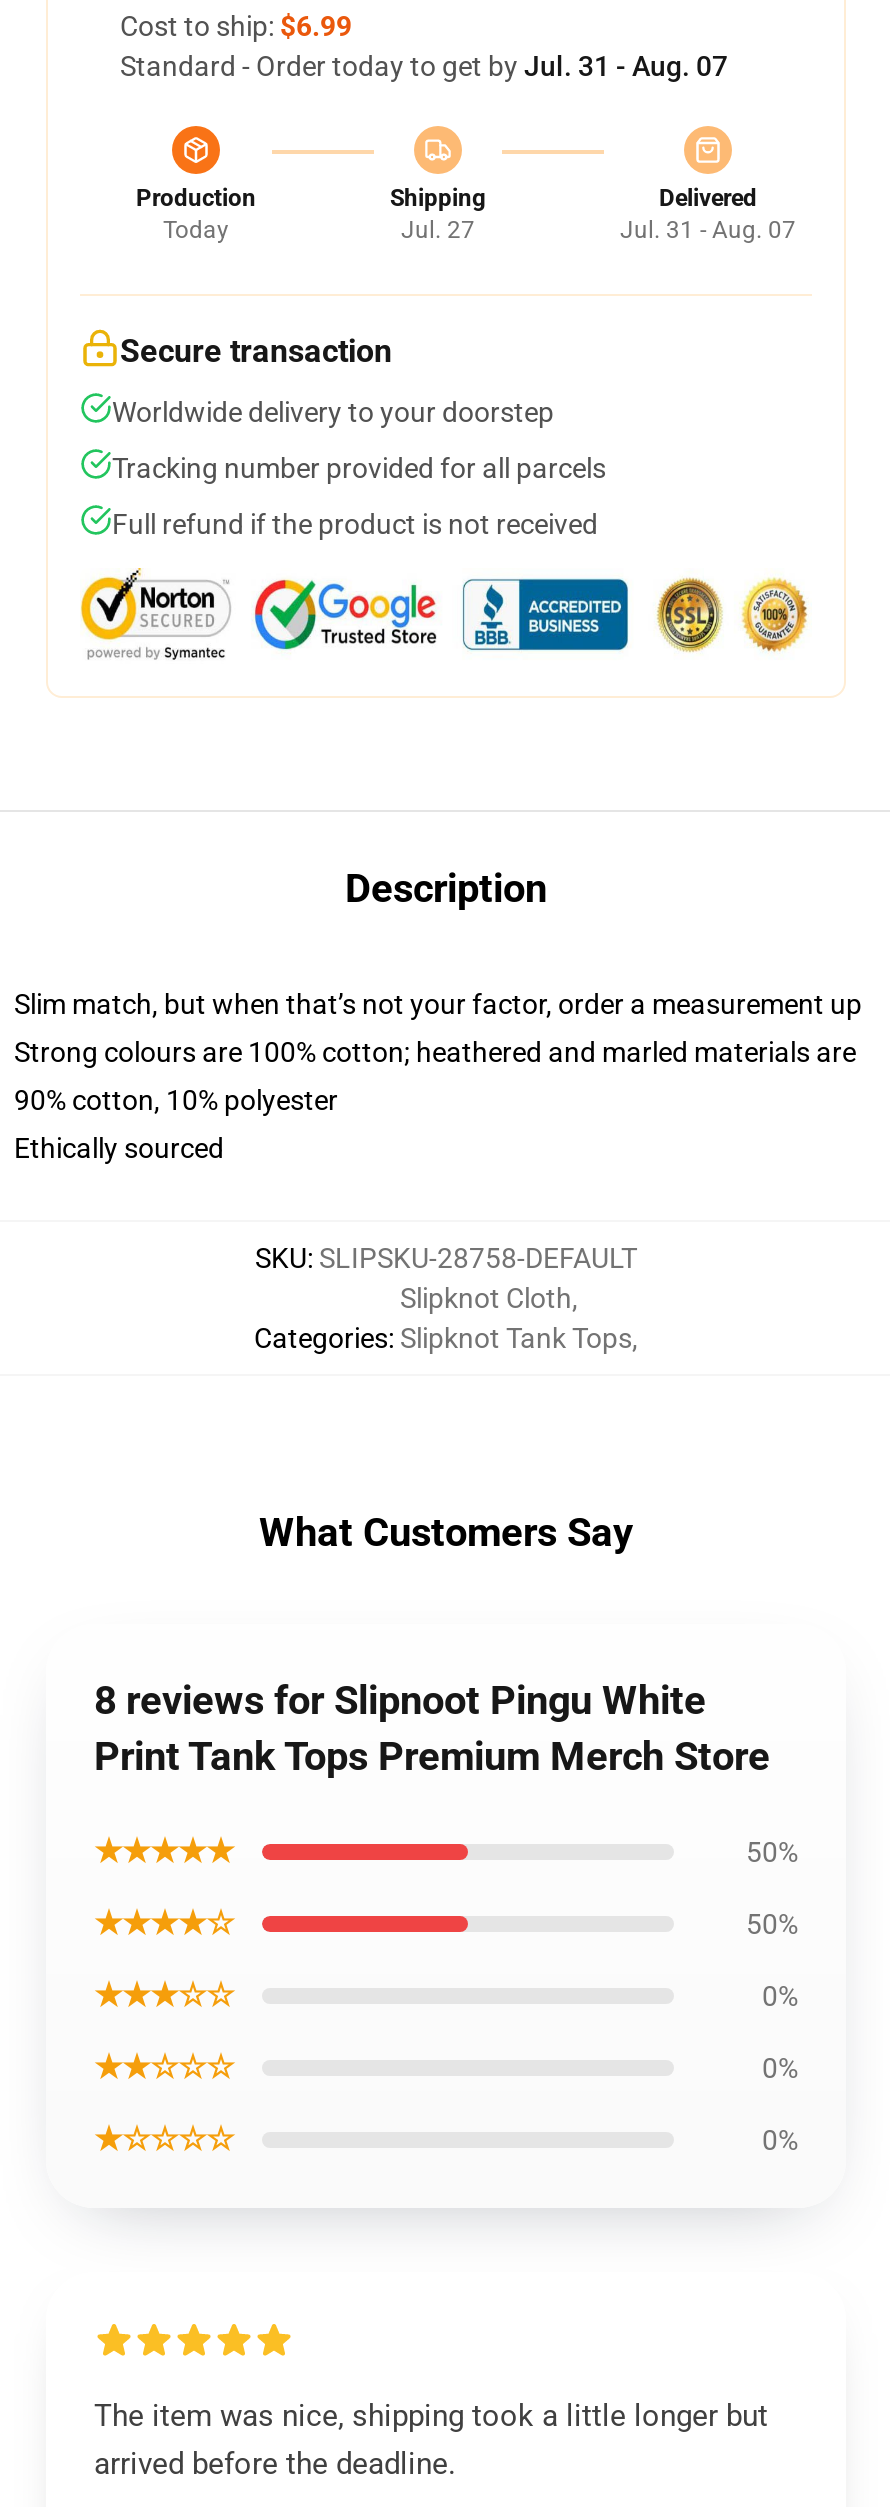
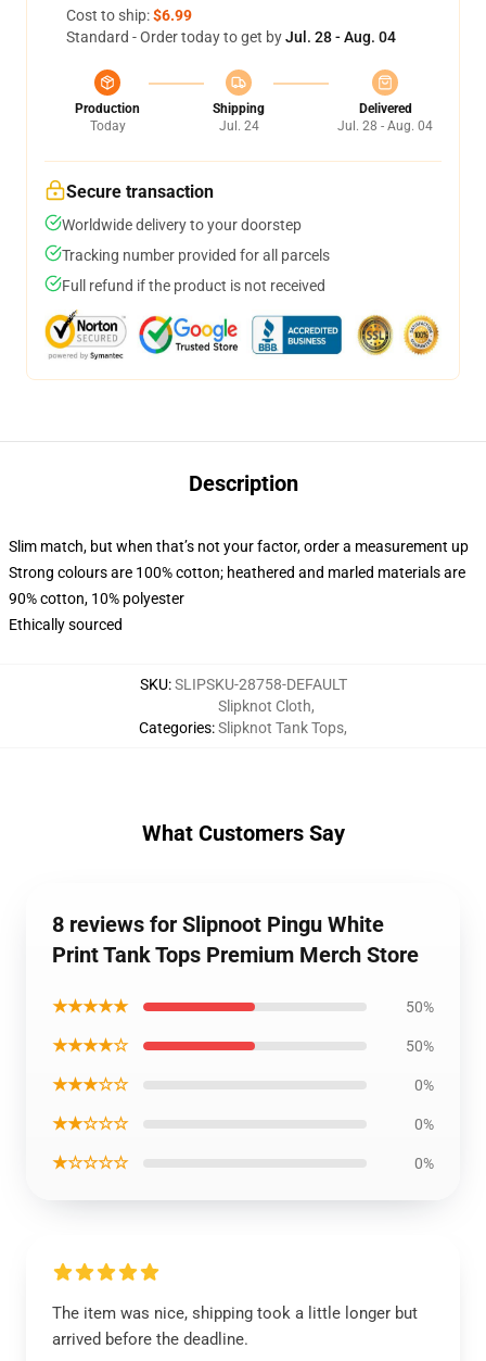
[120,50,728,82] Standard - Order today to get by Jul. 31 - Aug. 07 -> [66,28,396,46] Standard - Order today to get by Jul. 28 - Aug. 04
[401,216,475,244] Jul. 27 -> [219,118,259,134] Jul. 24
[620,216,796,244] Jul. 31 - Aug. 07 -> [337,118,433,134] Jul. 28 - Aug. 04

